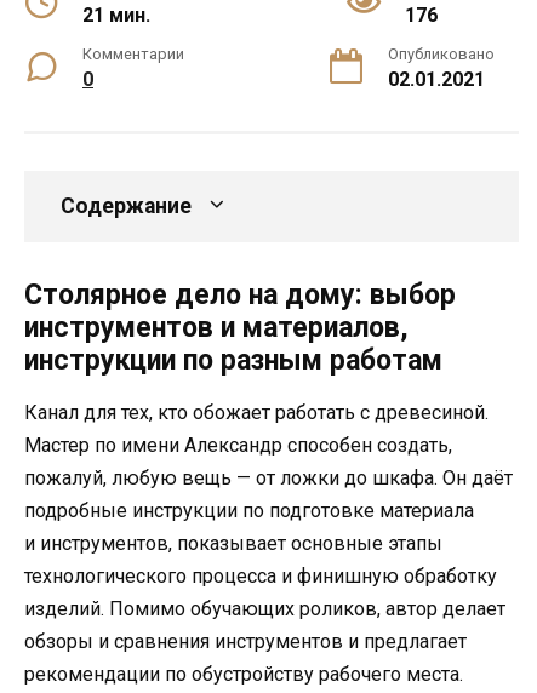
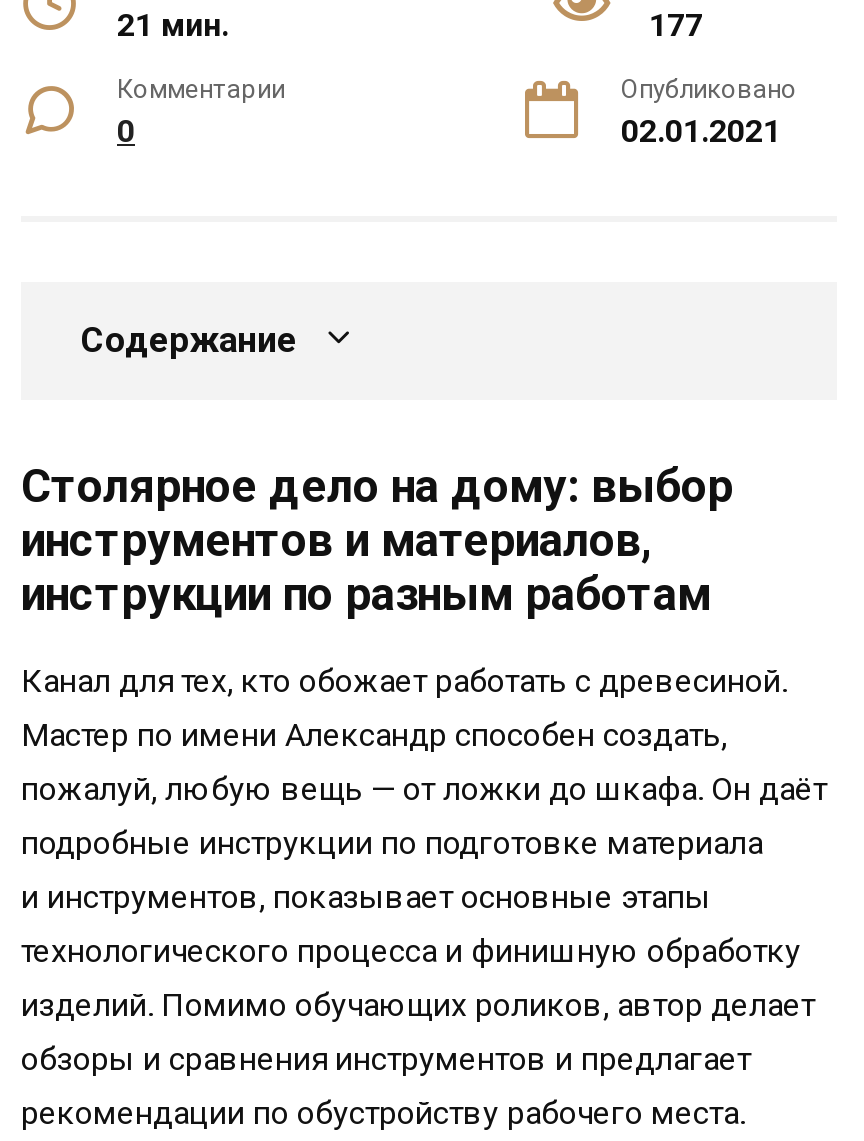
[405,4,438,27] 176 -> [649,6,703,44] 177

